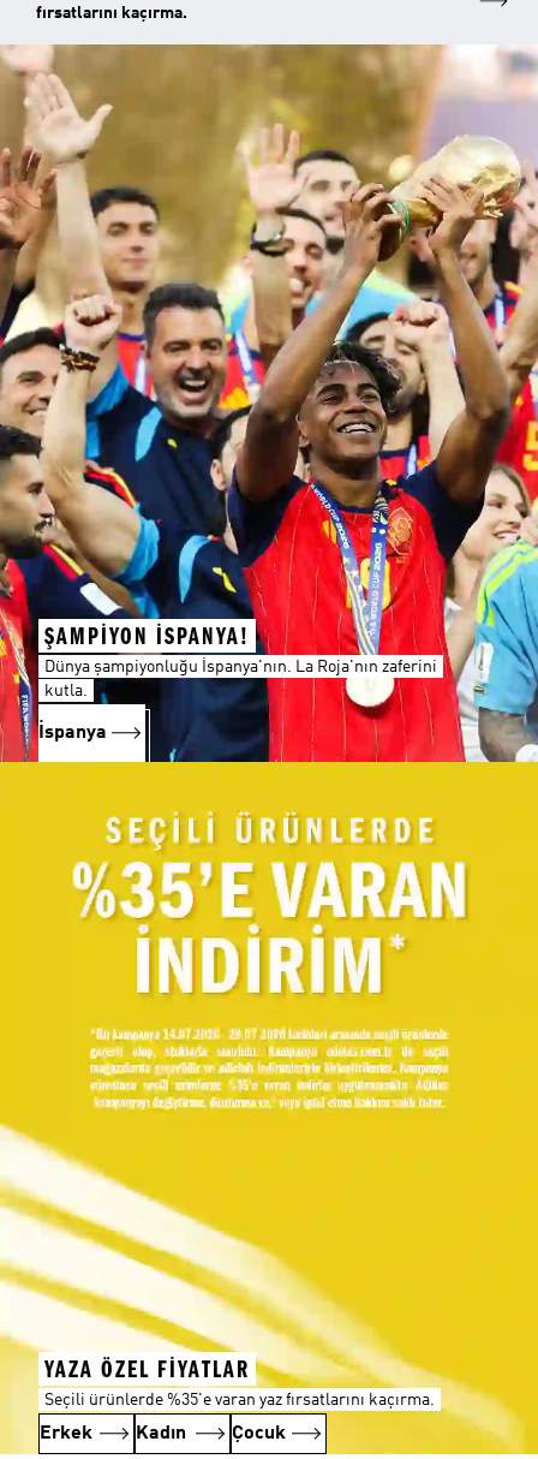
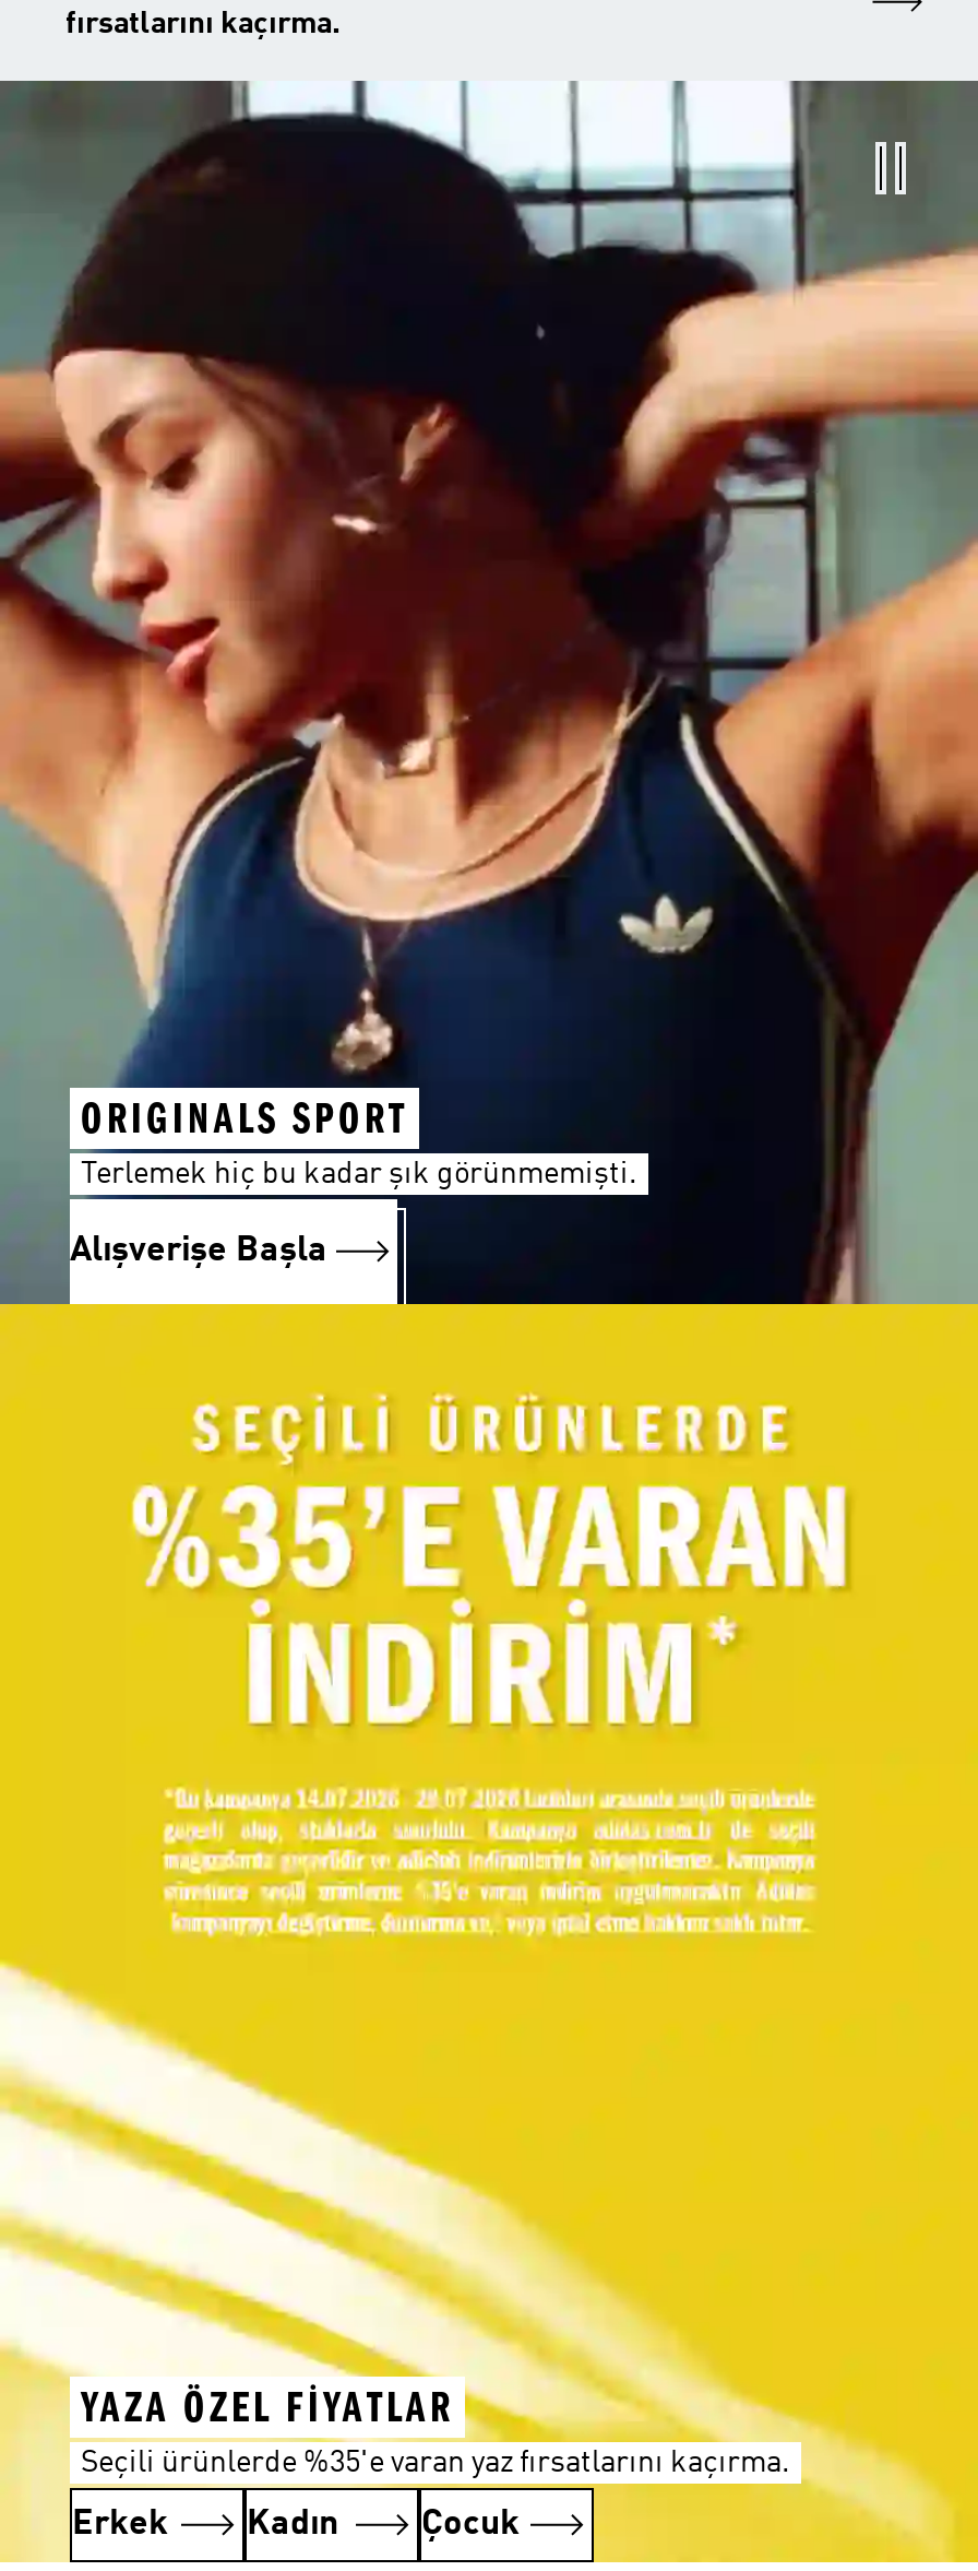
[4,43,534,763] [image] | ŞAMPİYON İSPANYA! | Dünya şampiyonluğu İspanya'nın. La Roja'nın zaferini | kutla. -> [7,79,971,1306] [image] | ORIGINALS SPORT | Terlemek hiç bu kadar şık görünmemişti.
[38,724,107,743] İspanya -> [70,1234,327,1269] Alışverişe Başla

